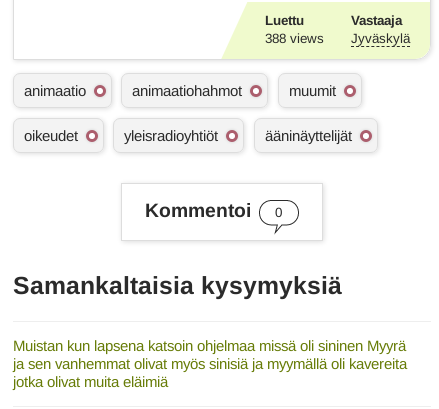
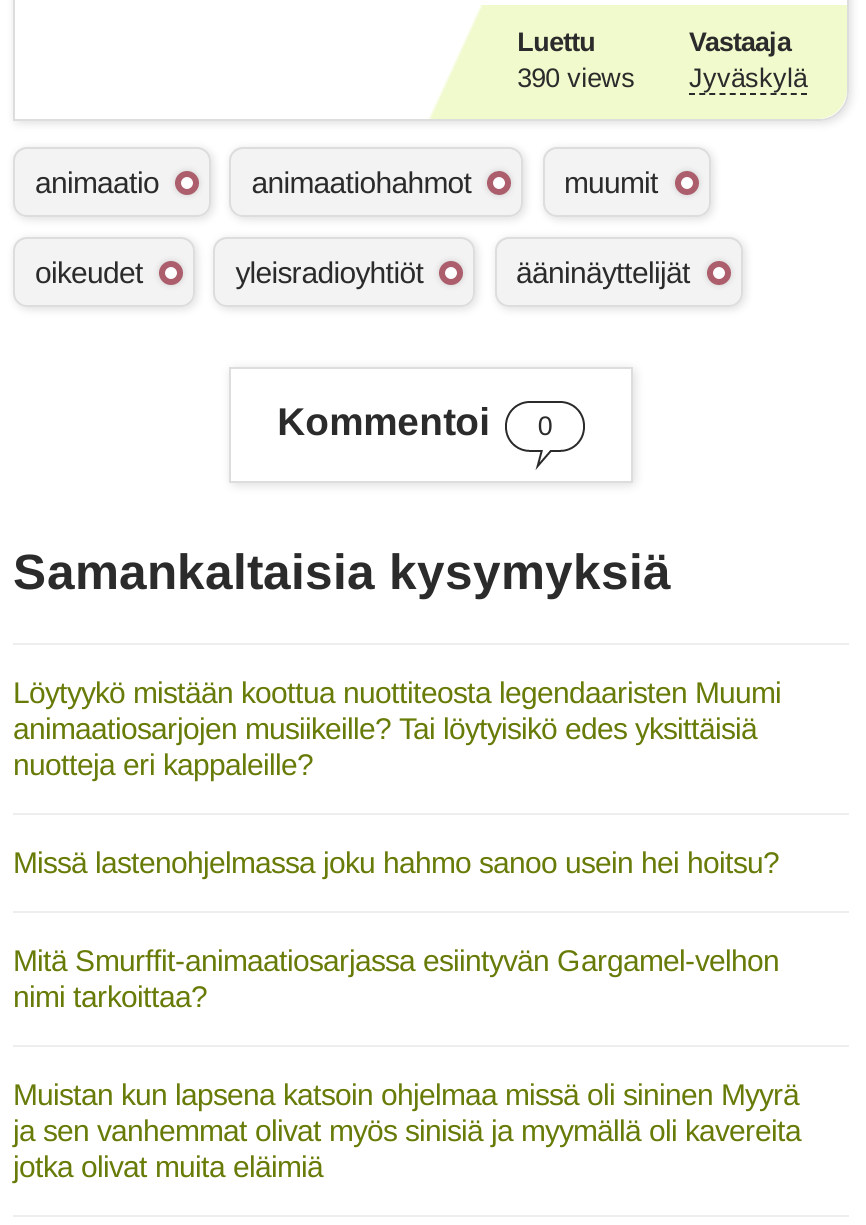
[265,31,410,46] 388 views Jyväskylä -> [517,64,807,94] 390 views Jyväskylä
none -> [13,676,781,1014] Löytyykö mistään koottua nuottiteosta legendaaristen Muumi | animaatiosarjojen musiikeille? Tai löytyisikö edes yksittäisiä | nuotteja eri kappaleille? | Missä lastenohjelmassa joku hahmo sanoo usein hei hoitsu? | Mitä Smurffit-animaatiosarjassa esiintyvän Gargamel-velhon | nimi tarkoittaa?

